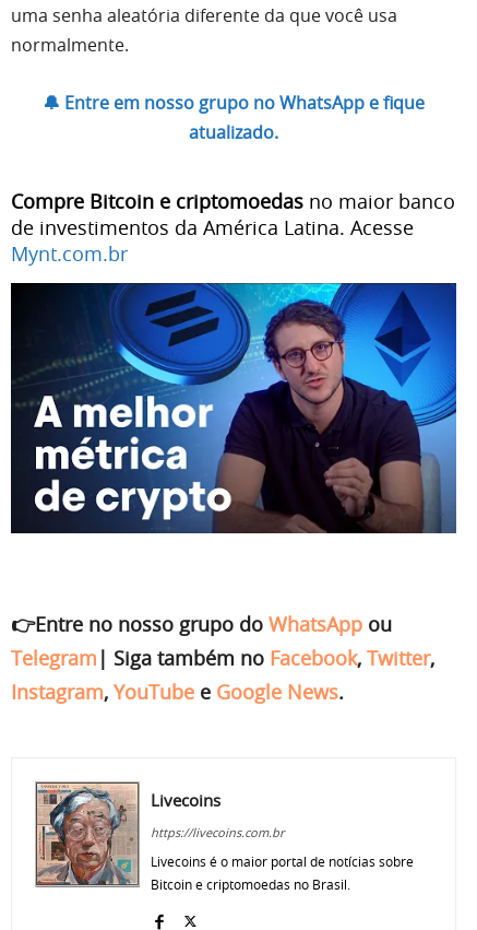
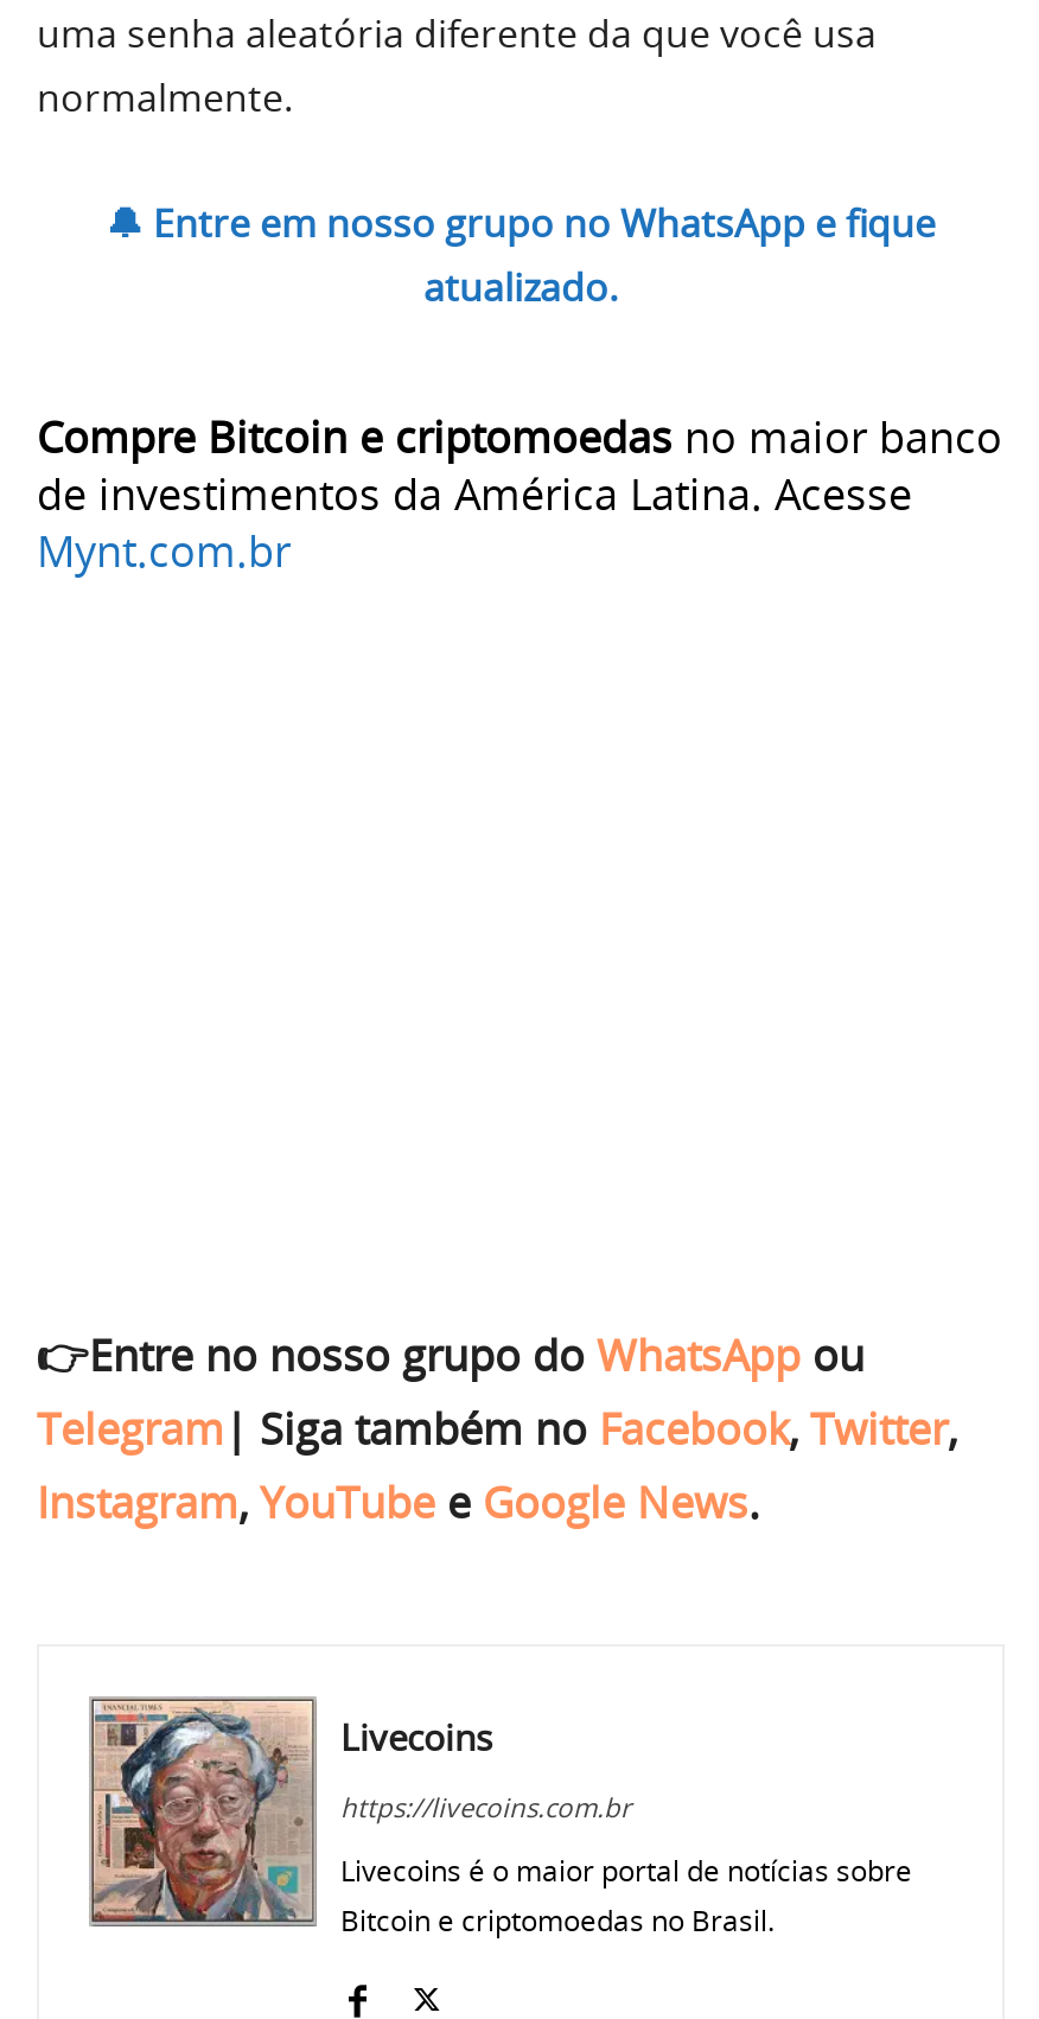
[10,282,457,534] [image] -> none

